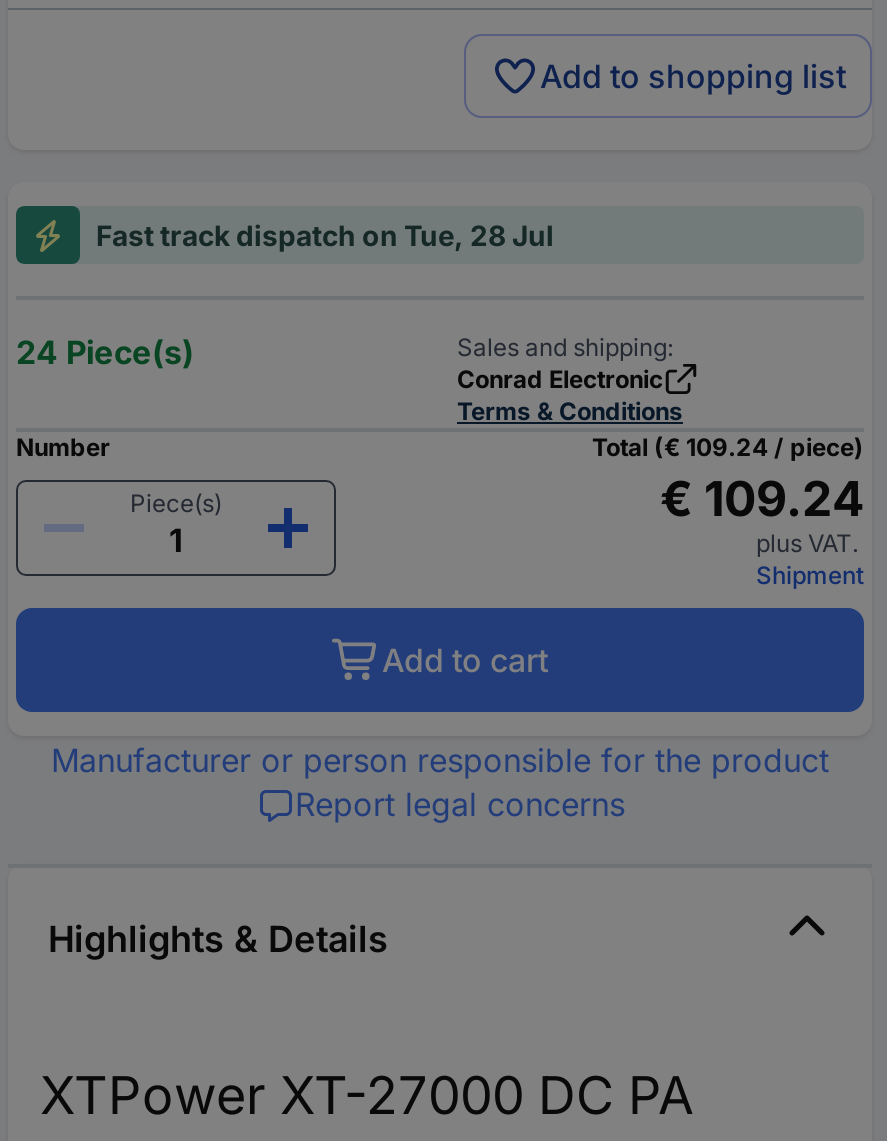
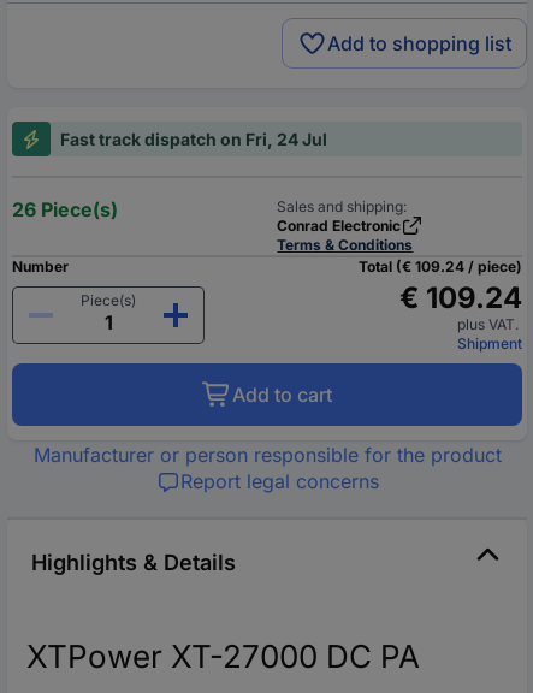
[96,218,554,252] Fast track dispatch on Tue, 28 Jul -> [60,129,327,149] Fast track dispatch on Fri, 24 Jul
[16,332,194,372] 24 Piece(s) -> [12,197,118,221] 26 Piece(s)

